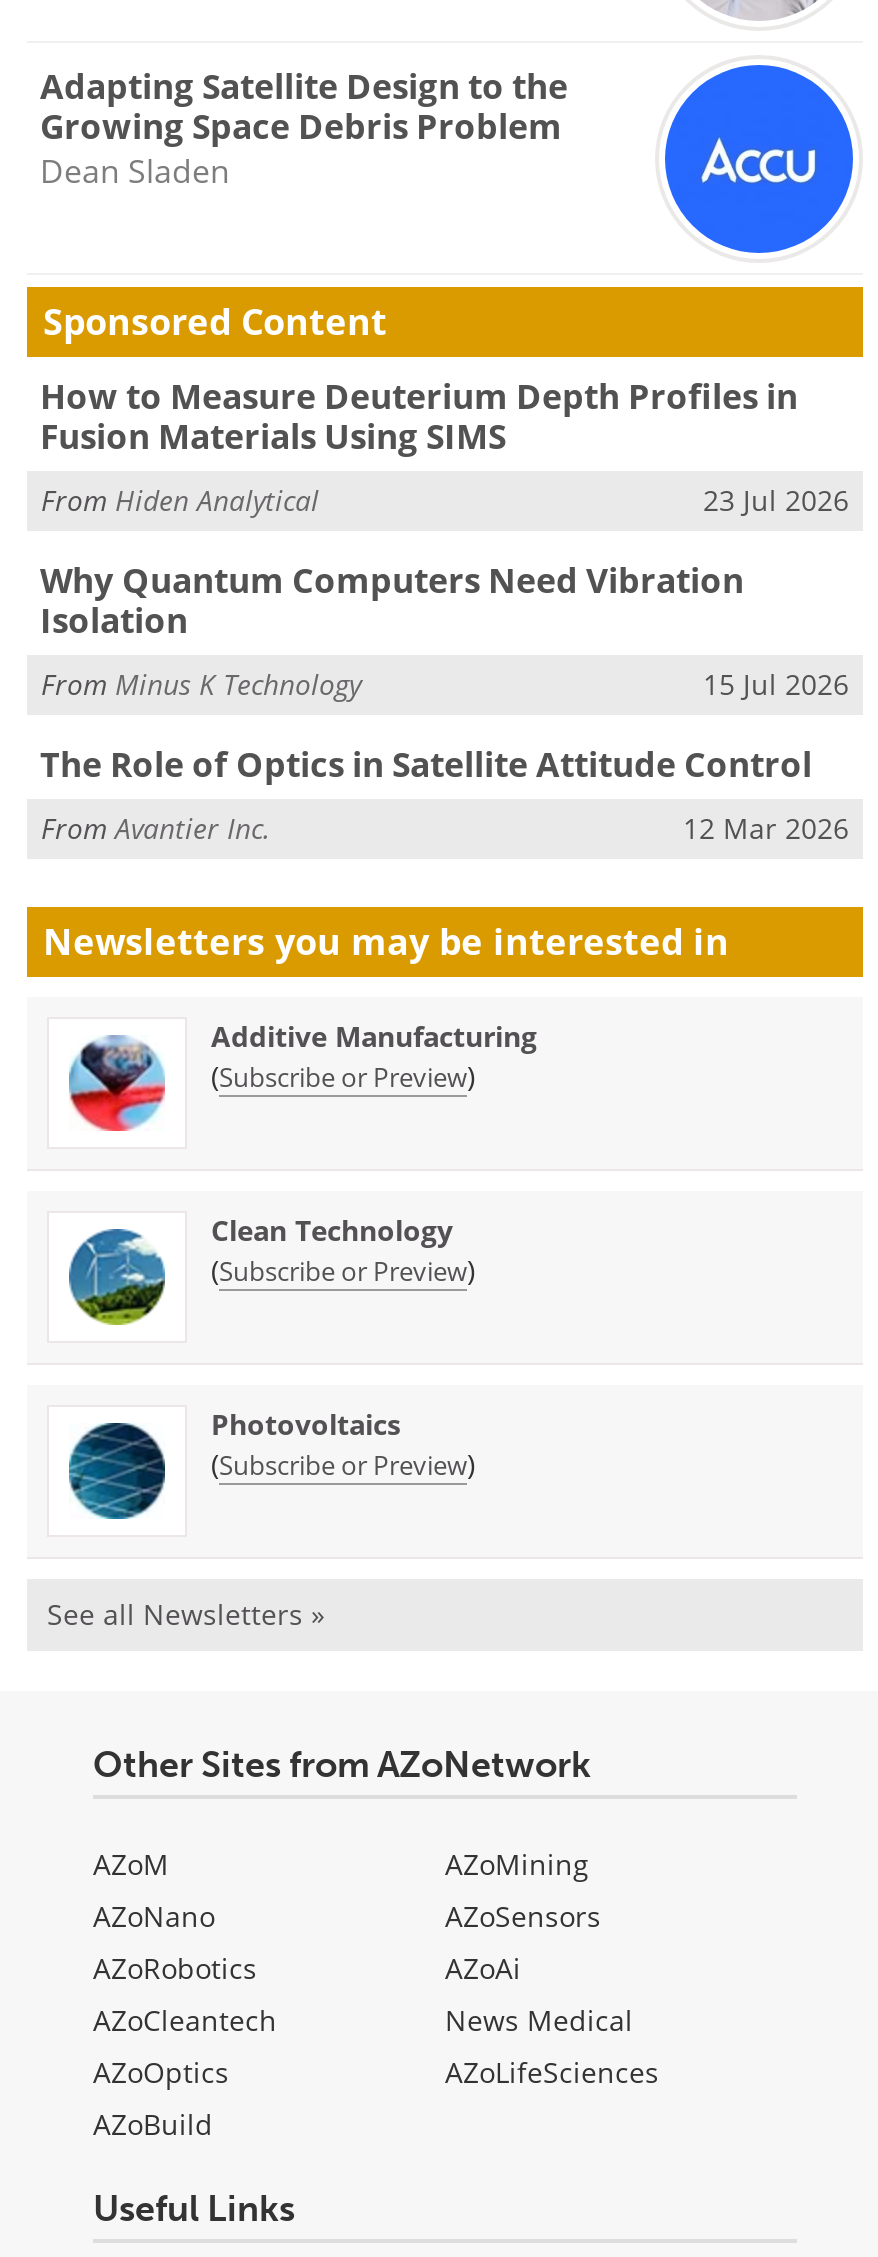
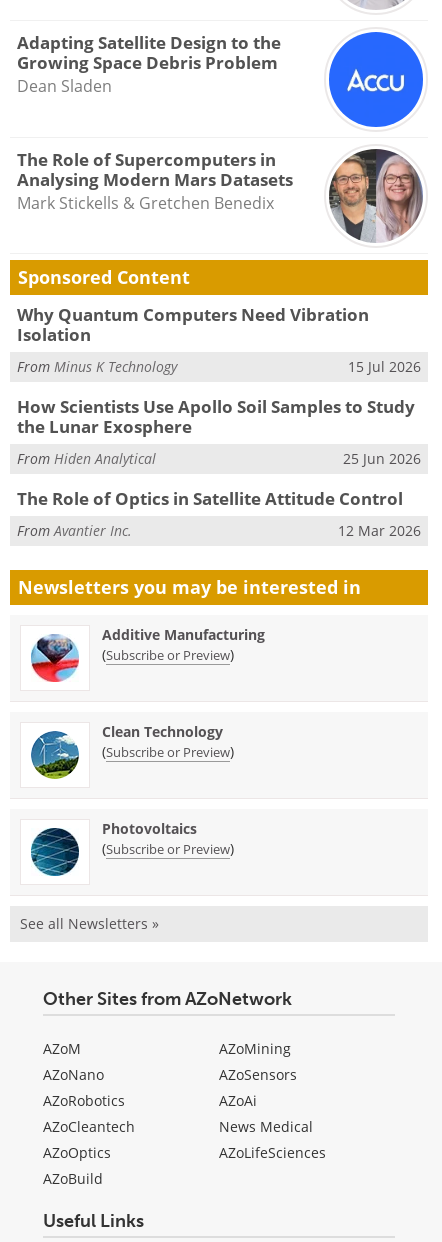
none -> [16,147,423,234] [image] | The Role of Supercomputers in | Analysing Modern Mars Datasets | Mark Stickells & Gretchen Benedix
[40,373,849,518] How to Measure Deuterium Depth Profiles in | Fusion Materials Using SIMS | 23 Jul 2026 -> none
moved [41,480,319,518] -> [17,449,156,468]: From Hiden Analytical
none -> [16,395,421,468] How Scientists Use Apollo Soil Samples to Study | the Lunar Exosphere | 25 Jun 2026

